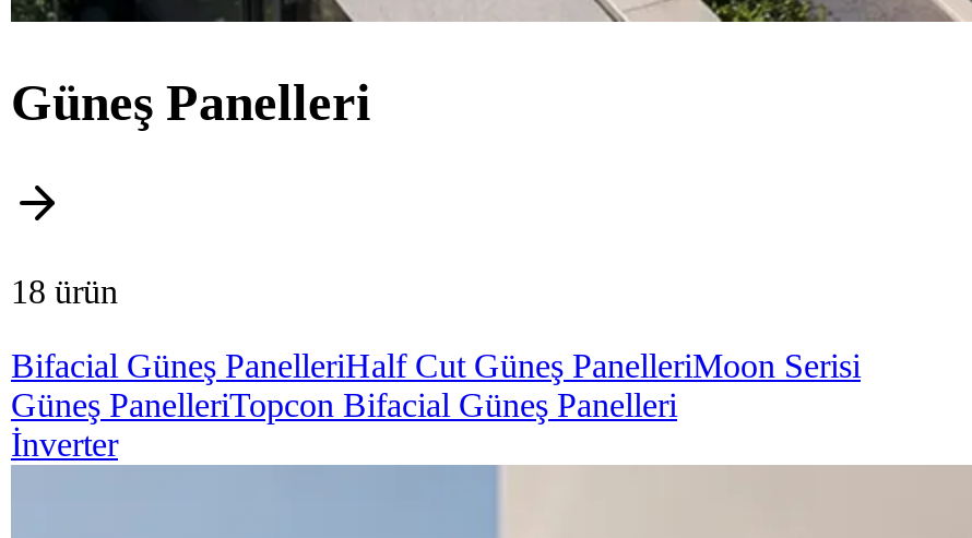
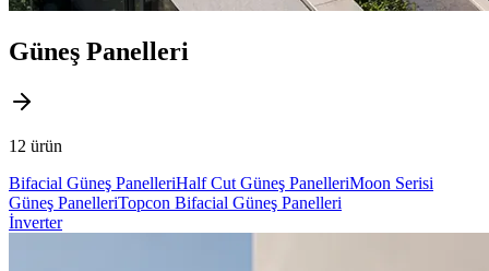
[11,272,118,309] 18 ürün -> [9,136,62,155] 12 ürün

